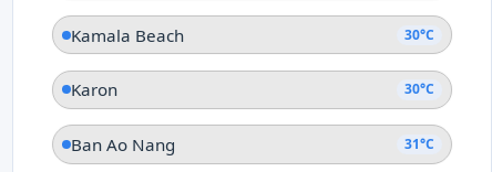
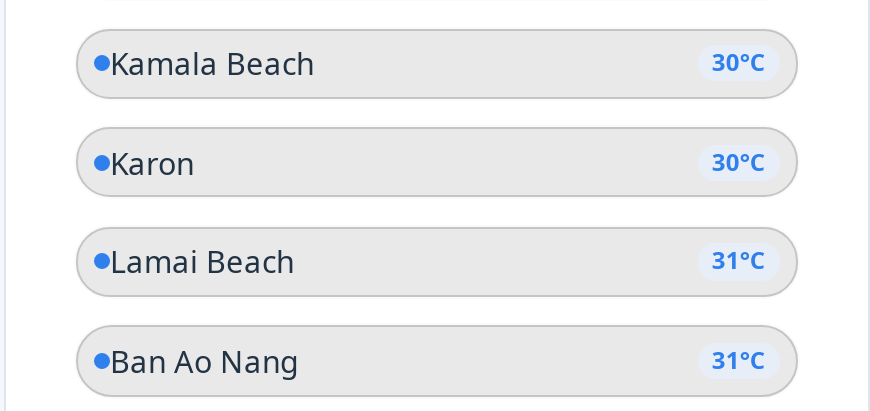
none -> [110,242,766,282] Lamai Beach | 31°C

